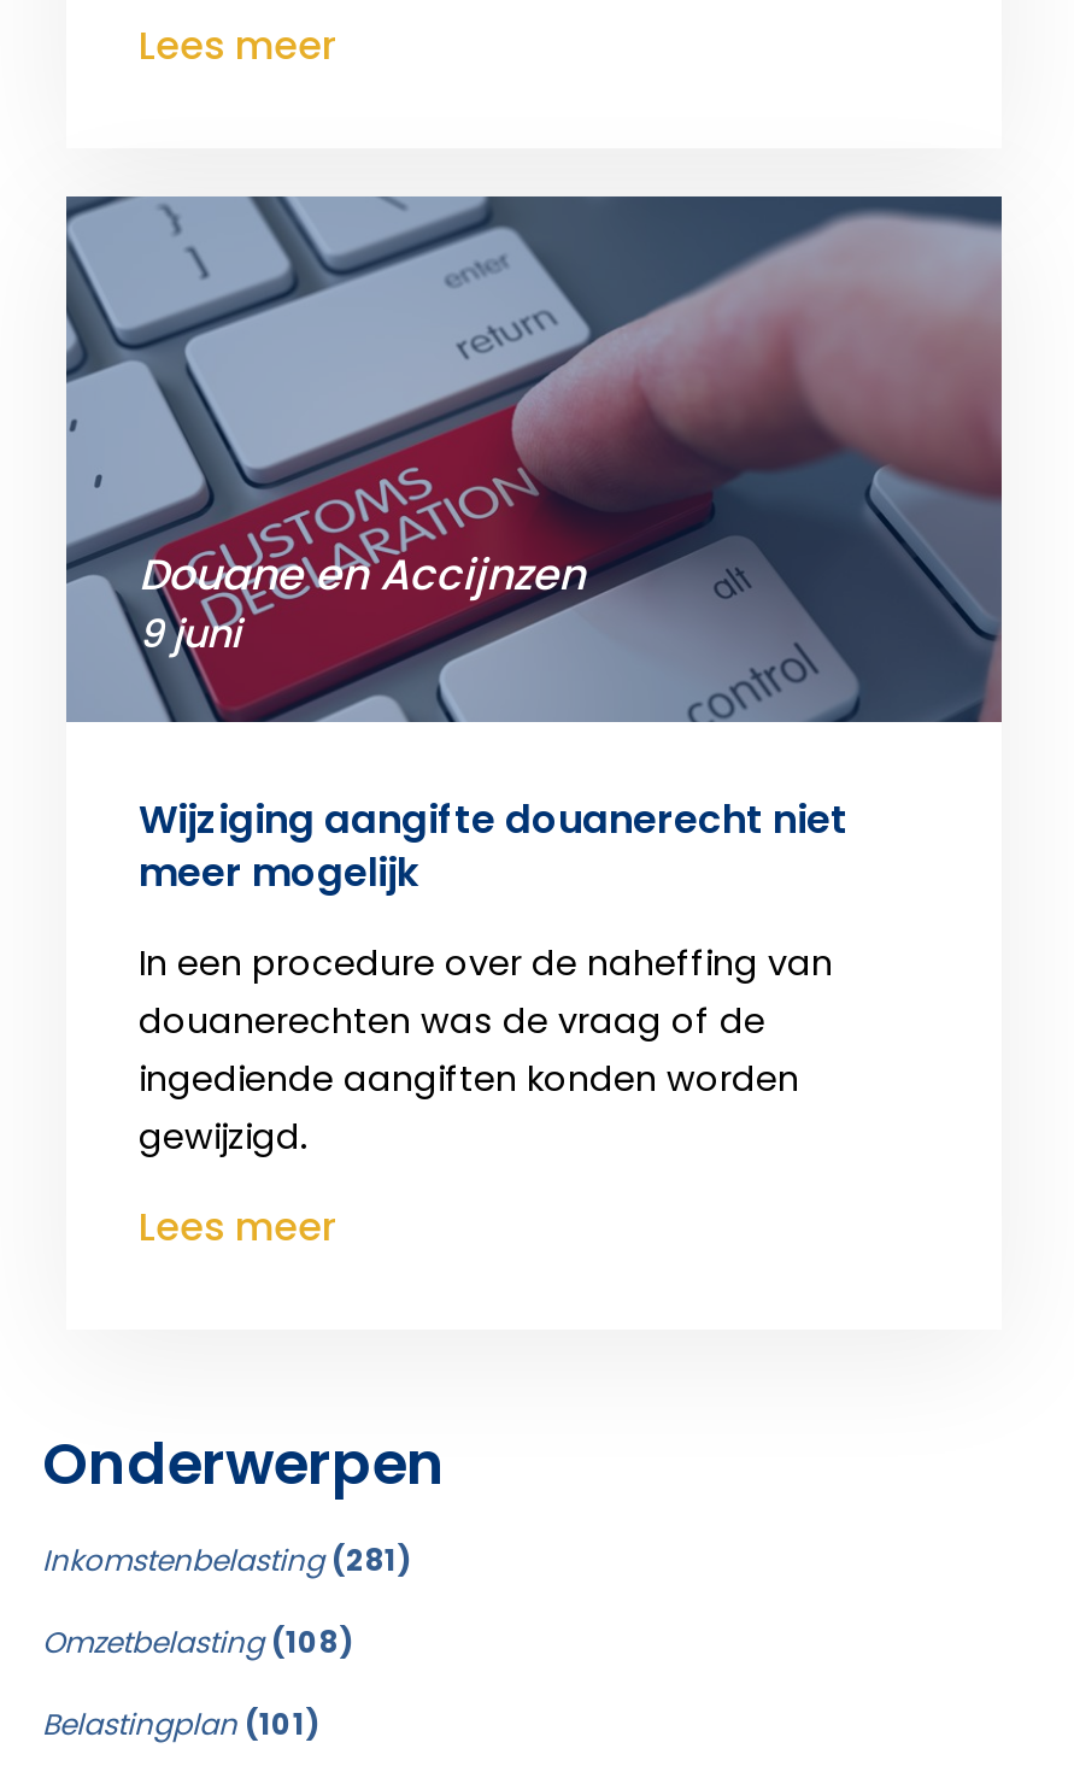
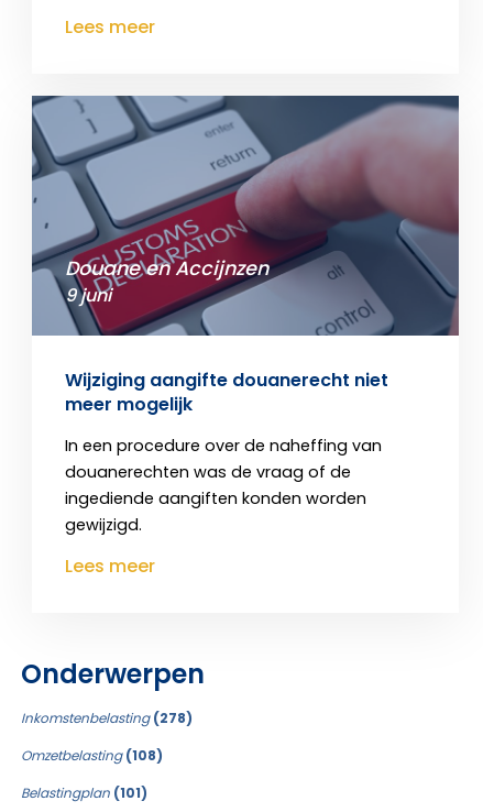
[42,1539,411,1580] Inkomstenbelasting (281) -> [21,709,193,727] Inkomstenbelasting (278)

